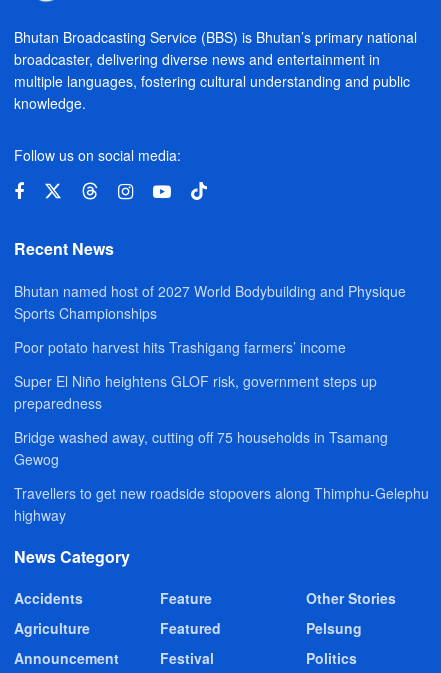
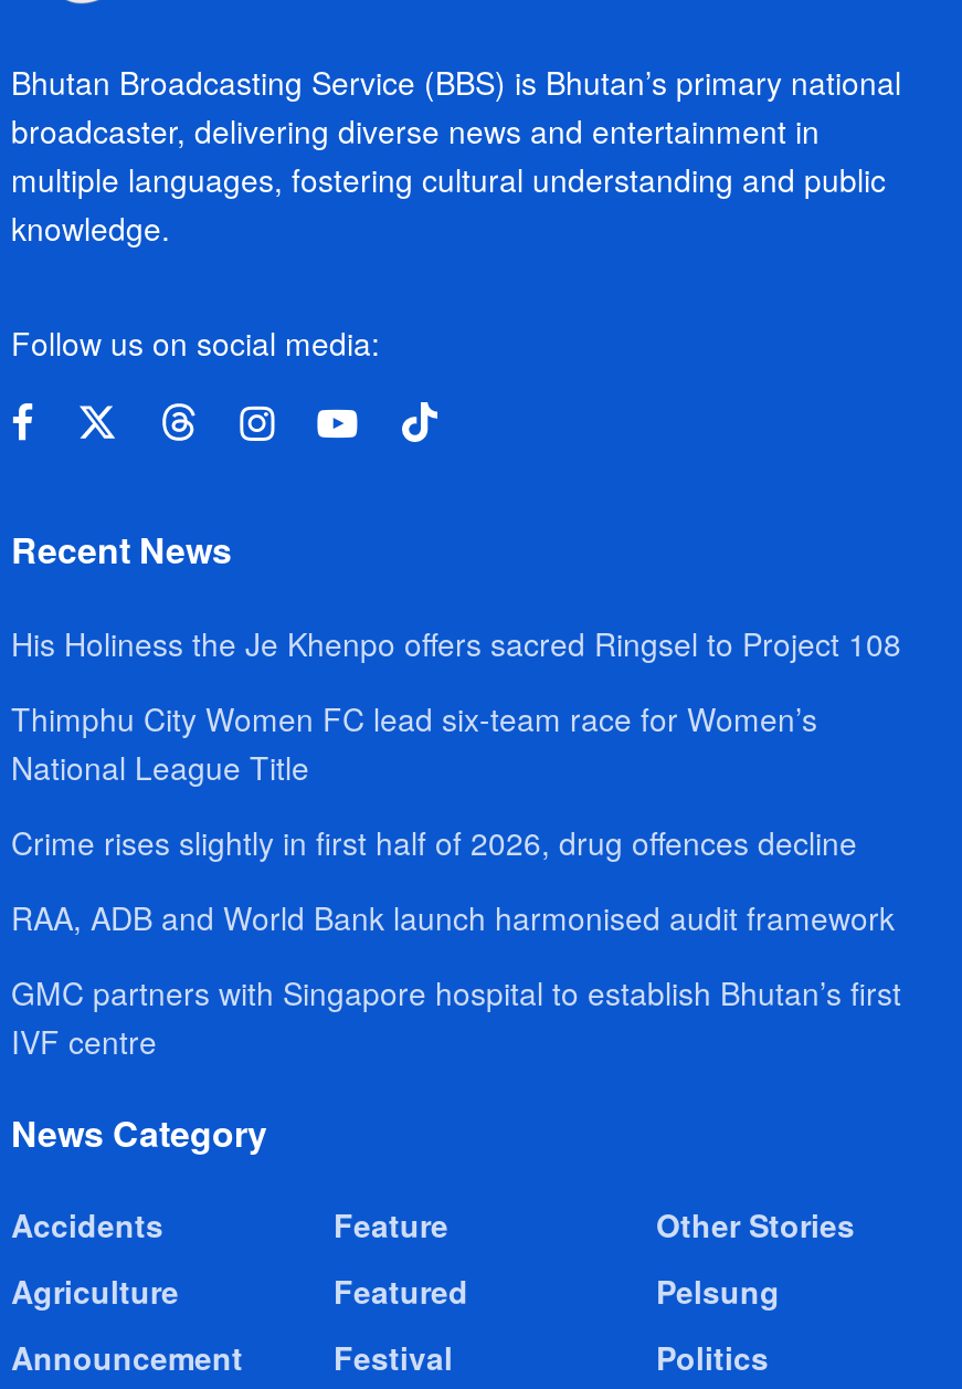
[14,281,406,323] Bhutan named host of 2027 World Bodybuilding and Physique | Sports Championships -> [11,621,901,666] His Holiness the Je Khenpo offers sacred Ringsel to Project 108
[14,337,346,357] Poor potato harvest hits Trashigang farmers’ income -> [11,697,817,789] Thimphu City Women FC lead six-team race for Women’s | National League Title
[14,371,377,413] Super El Niño heightens GLOF risk, government steps up | preparedness -> [11,820,857,865] Crime rises slightly in first half of 2026, drug offences decline
[14,427,388,469] Bridge washed away, cutting off 75 households in Tsamang | Gewog -> [11,896,895,940] RAA, ADB and World Bank launch harmonised audit framework
[14,483,429,525] Travellers to get new roadside stopovers along Thimphu-Gelephu | highway -> [11,971,901,1063] GMC partners with Singapore hospital to establish Bhutan’s first | IVF centre

